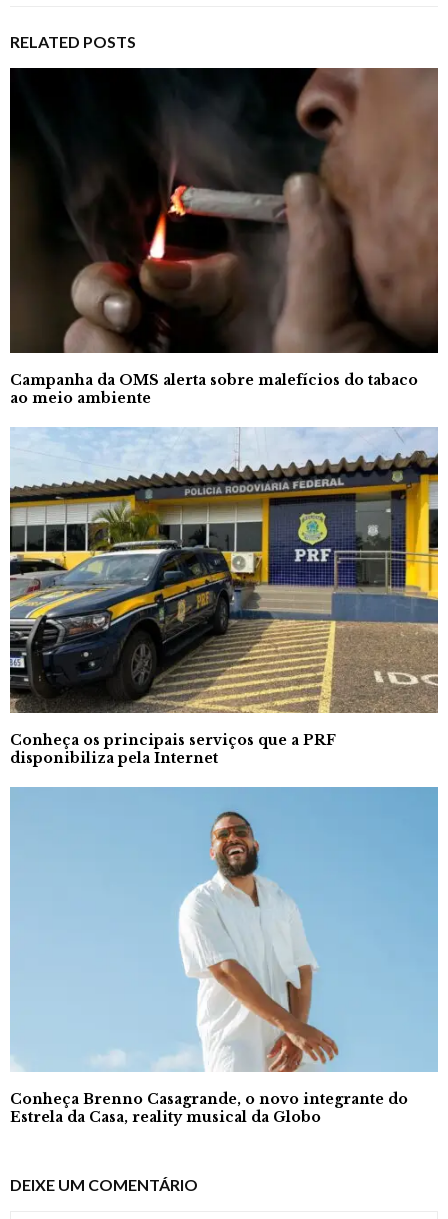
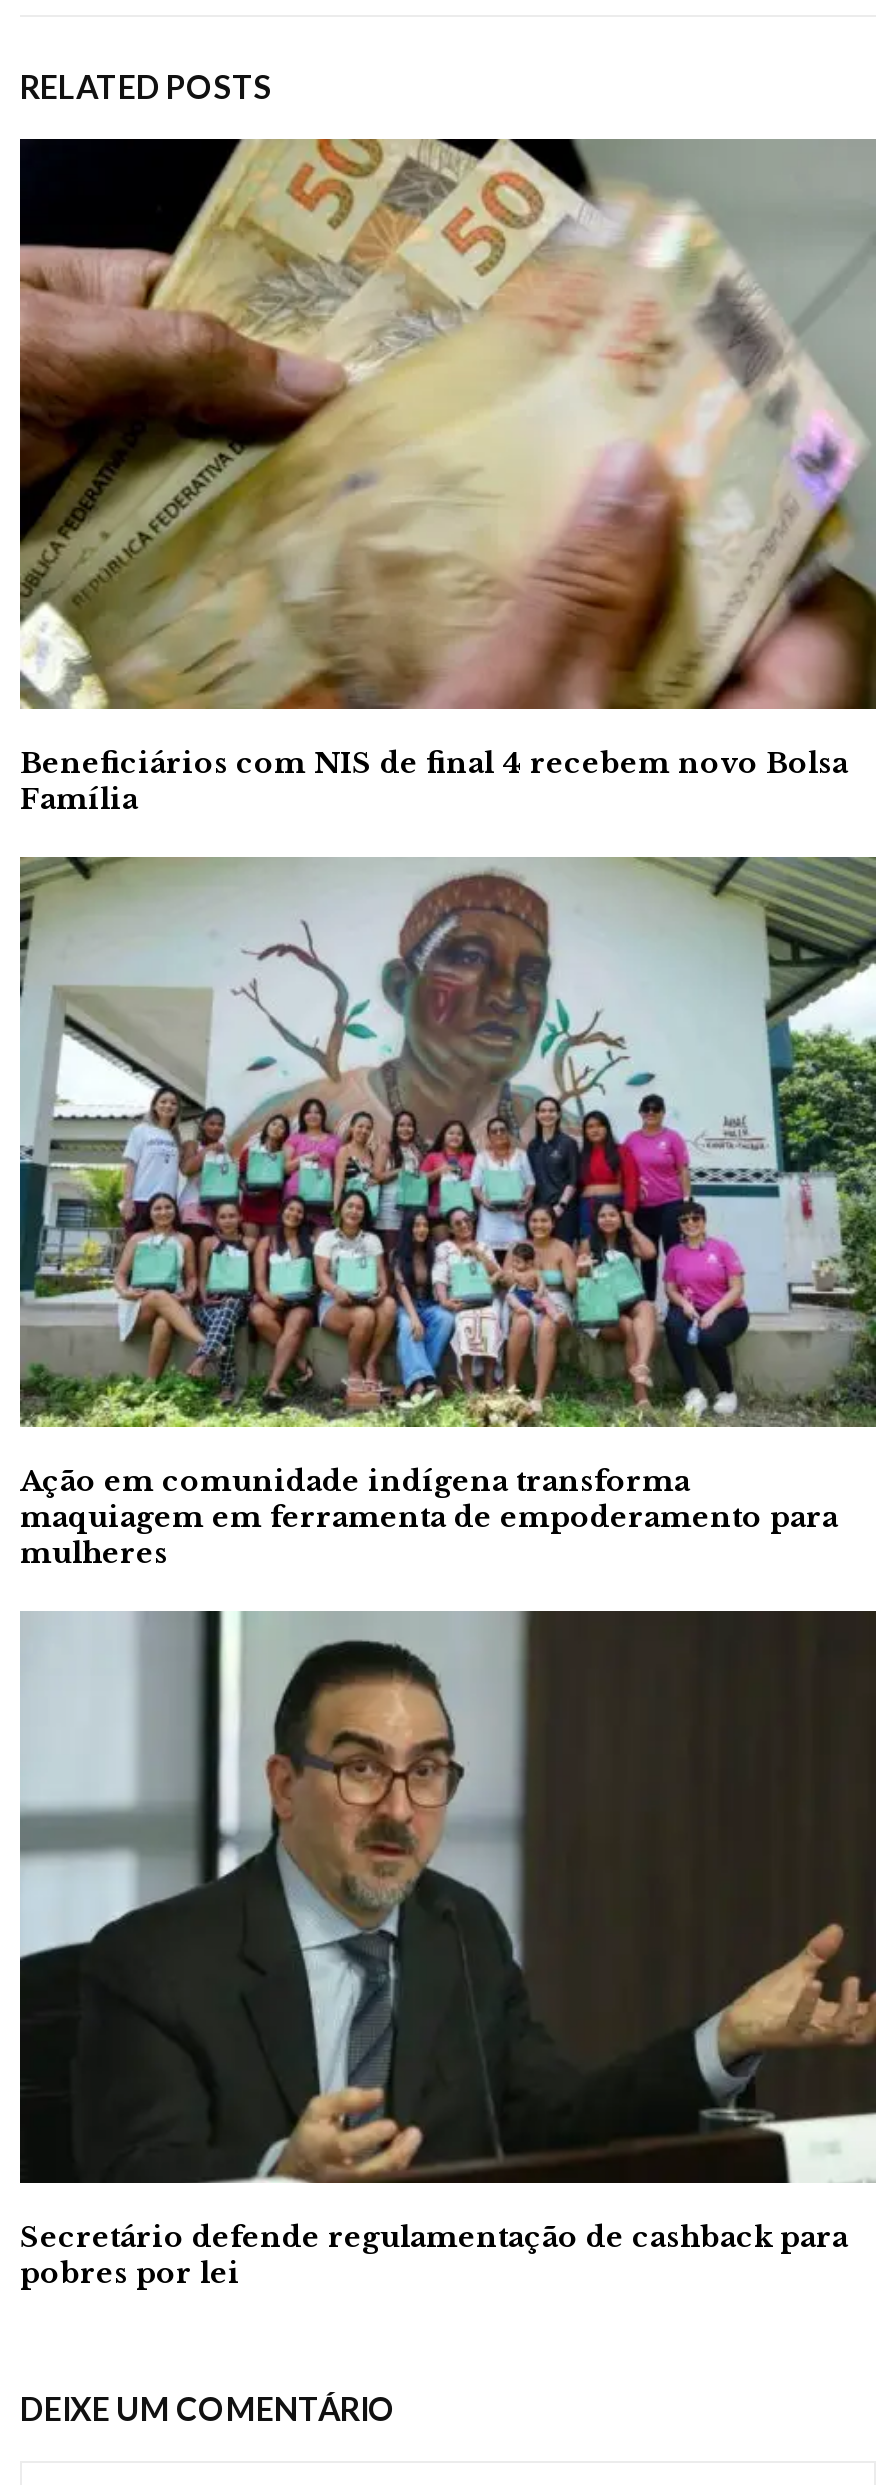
[9,67,438,407] [image] | Campanha da OMS alerta sobre malefícios do tabaco | ao meio ambiente -> [18,136,876,817] [image] | Beneficiários com NIS de final 4 recebem novo Bolsa | Família
[9,427,439,767] [image] | Conheça os principais serviços que a PRF | disponibiliza pela Internet -> [18,856,878,1571] [image] | Ação em comunidade indígena transforma | maquiagem em ferramenta de empoderamento para | mulheres
[10,787,439,1126] [image] | Conheça Brenno Casagrande, o novo integrante do | Estrela da Casa, reality musical da Globo -> [18,1608,878,2290] [image] | Secretário defende regulamentação de cashback para | pobres por lei

